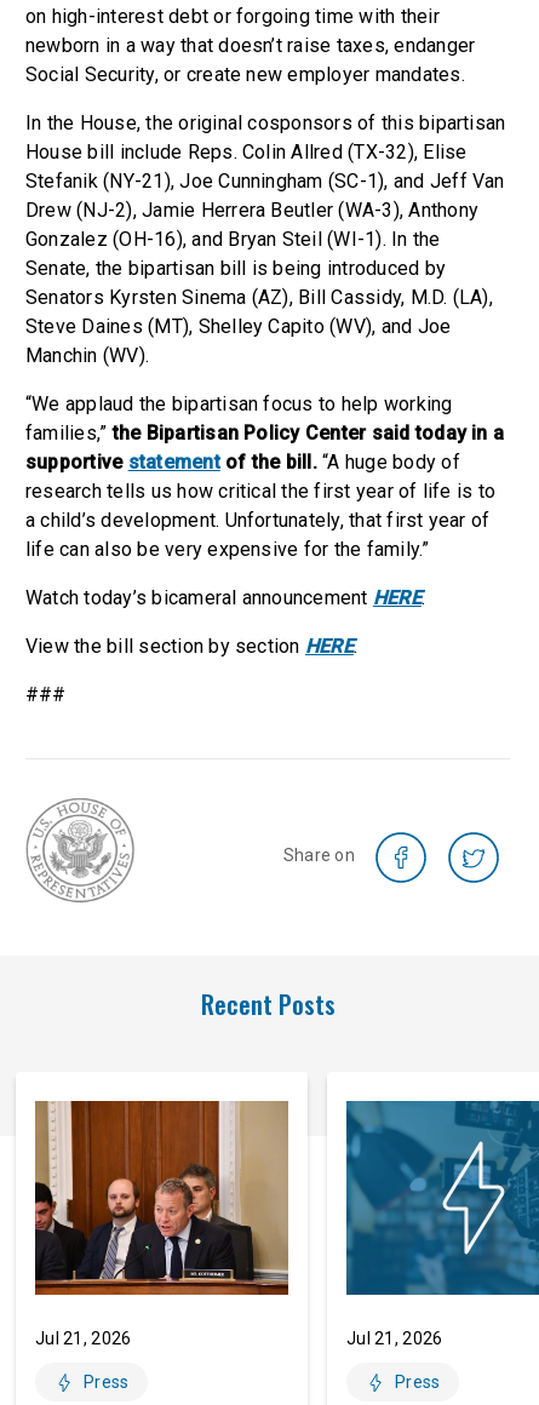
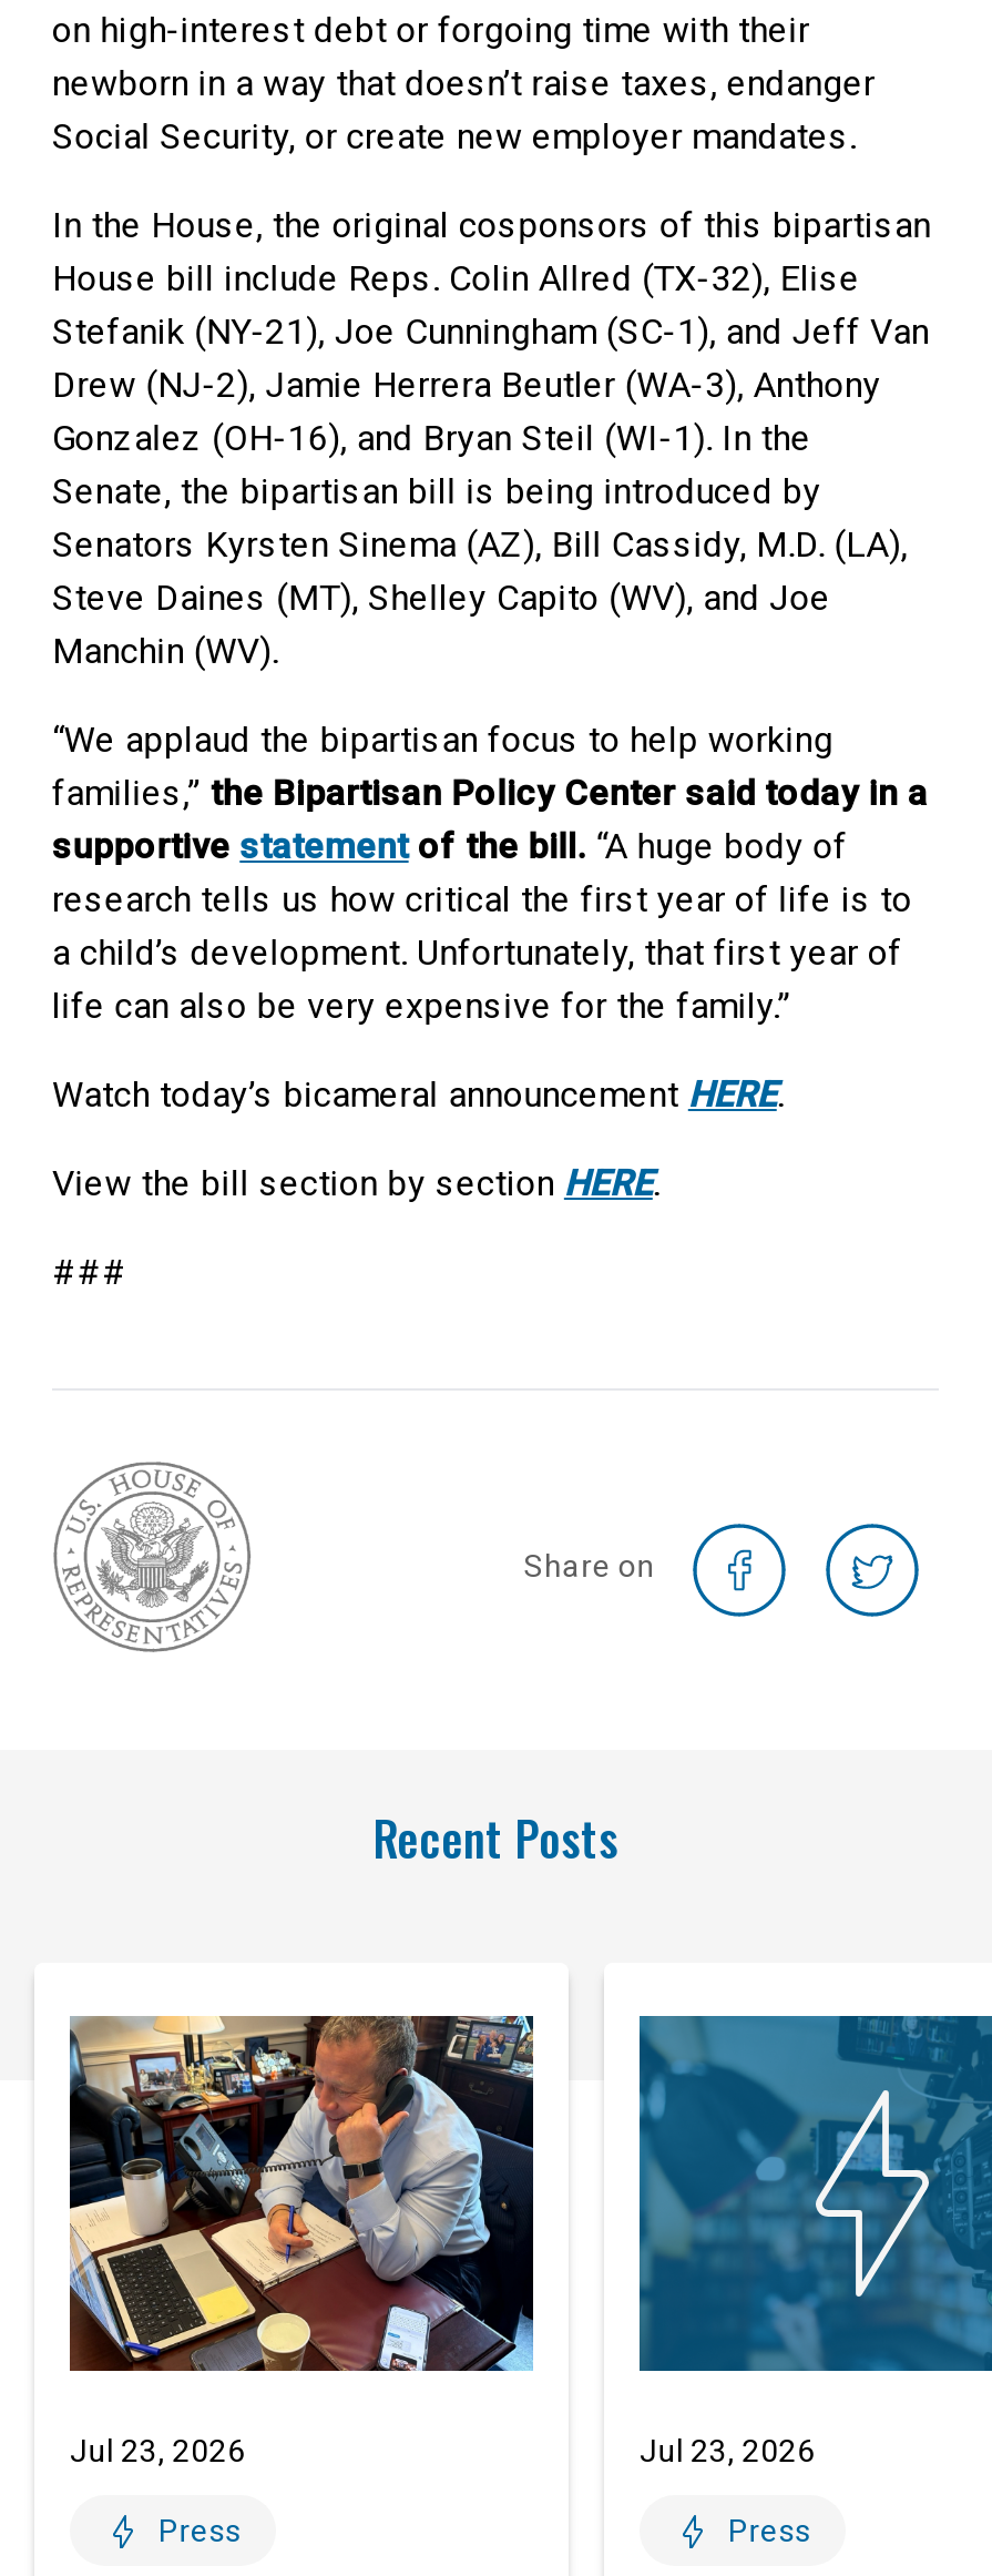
[34,1100,289,1348] [image] | Jul 21, 2026 -> [68,2014,535,2468] [image] | Jul 23, 2026
[346,1329,443,1348] Jul 21, 2026 -> [640,2433,816,2468] Jul 23, 2026

